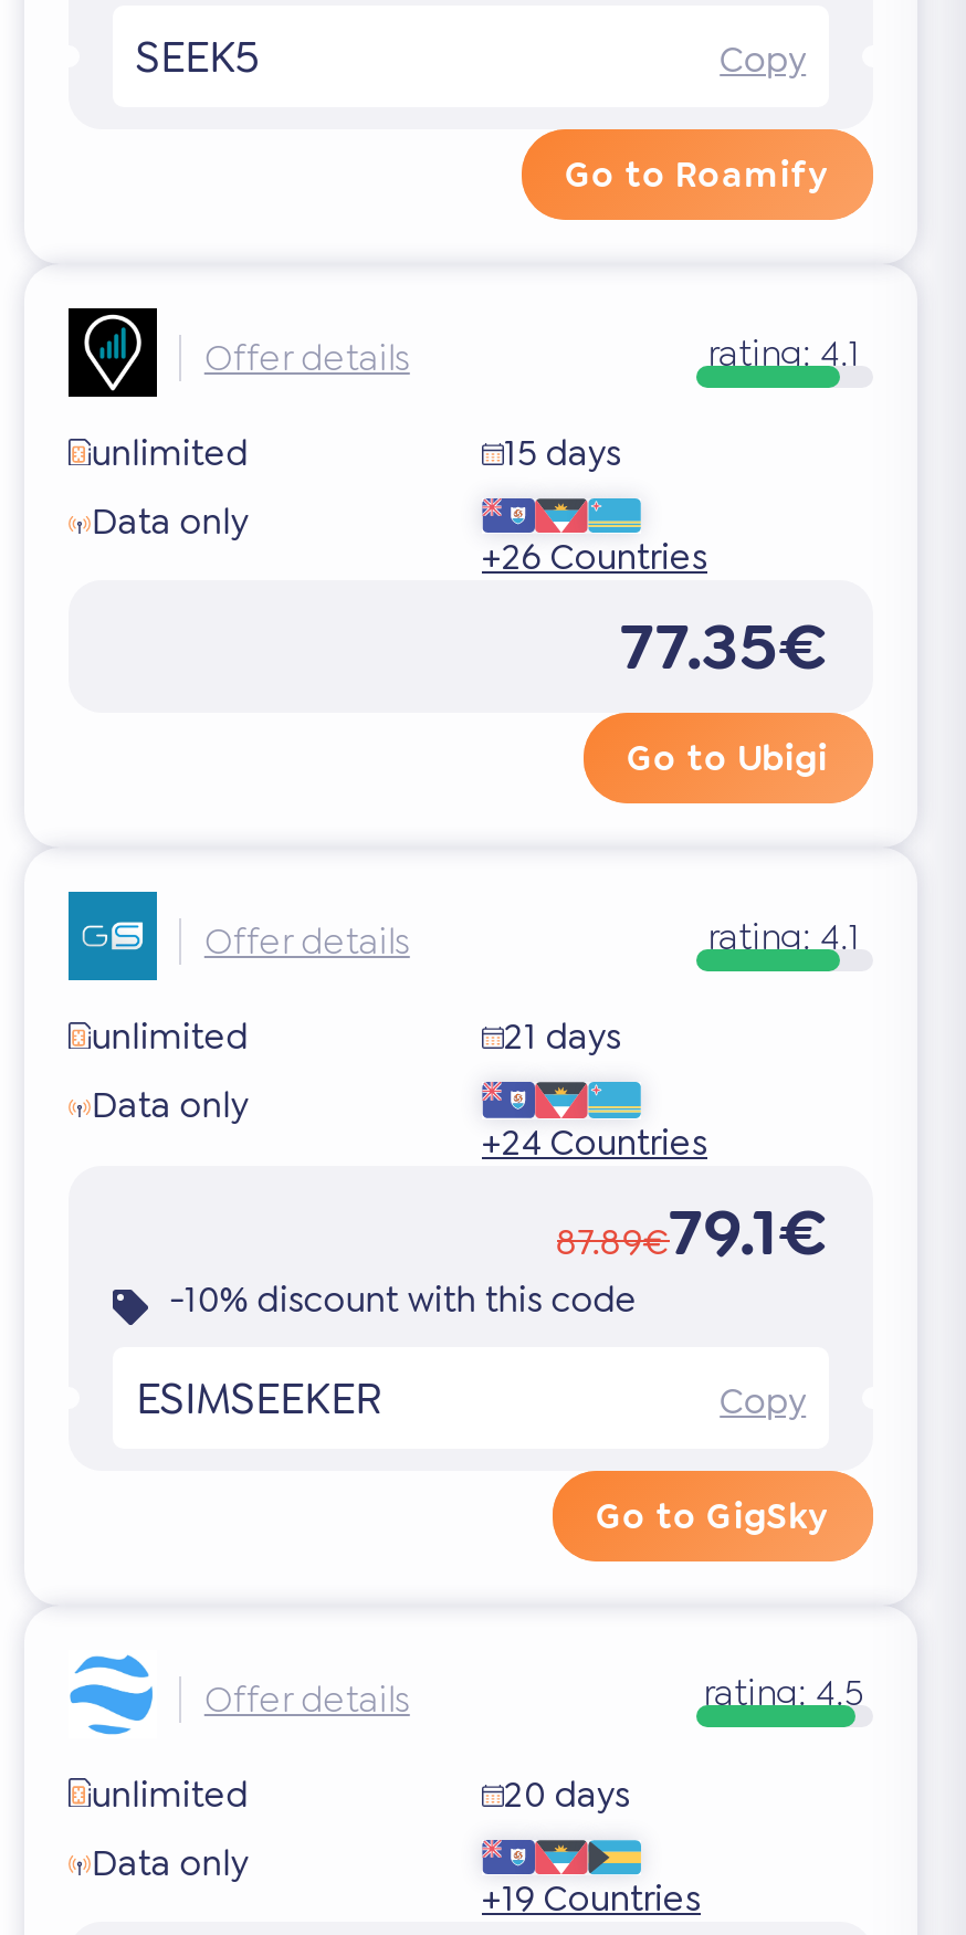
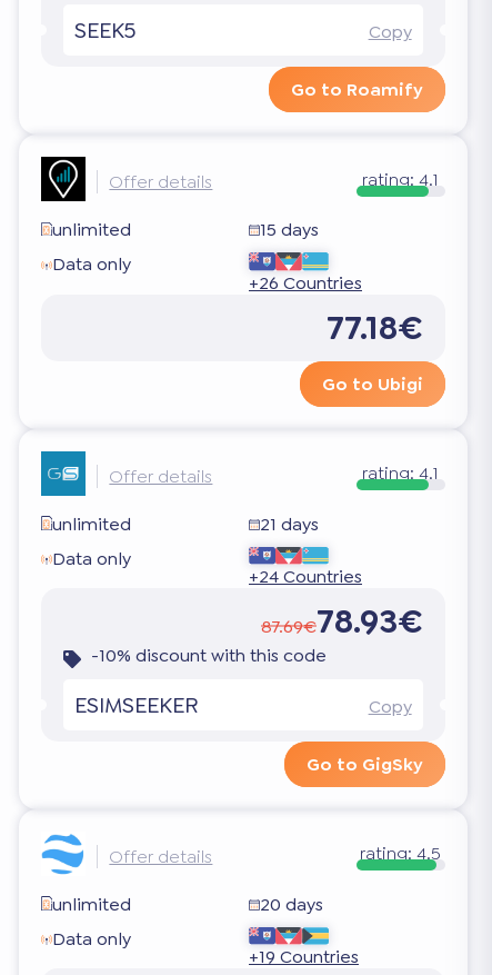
[620,604,828,692] 77.35€ -> [326,305,423,350] 77.18€
[556,1188,828,1276] 87.89€79.1€ -> [261,599,423,643] 87.69€78.93€

